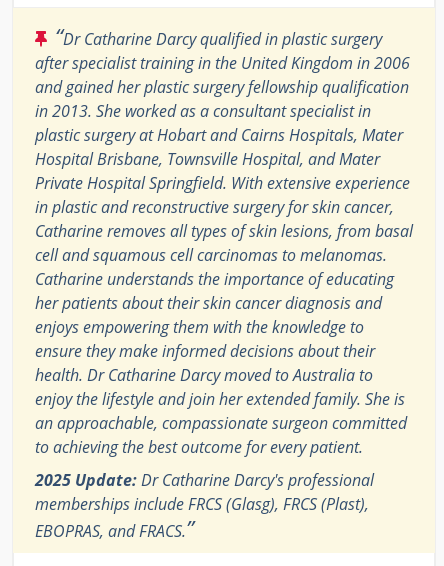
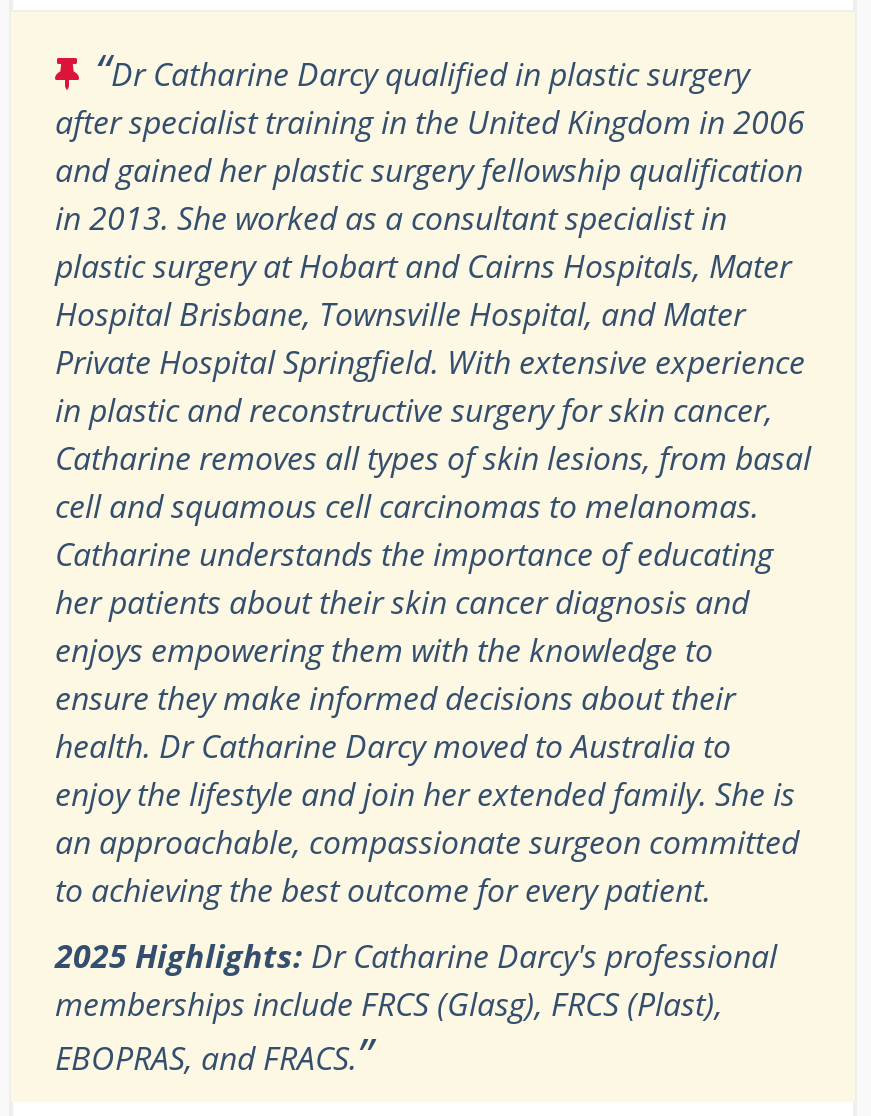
[35,469,374,491] 2025 Update: Dr Catharine Darcy's professional -> [55,934,777,978] 2025 Highlights: Dr Catharine Darcy's professional

